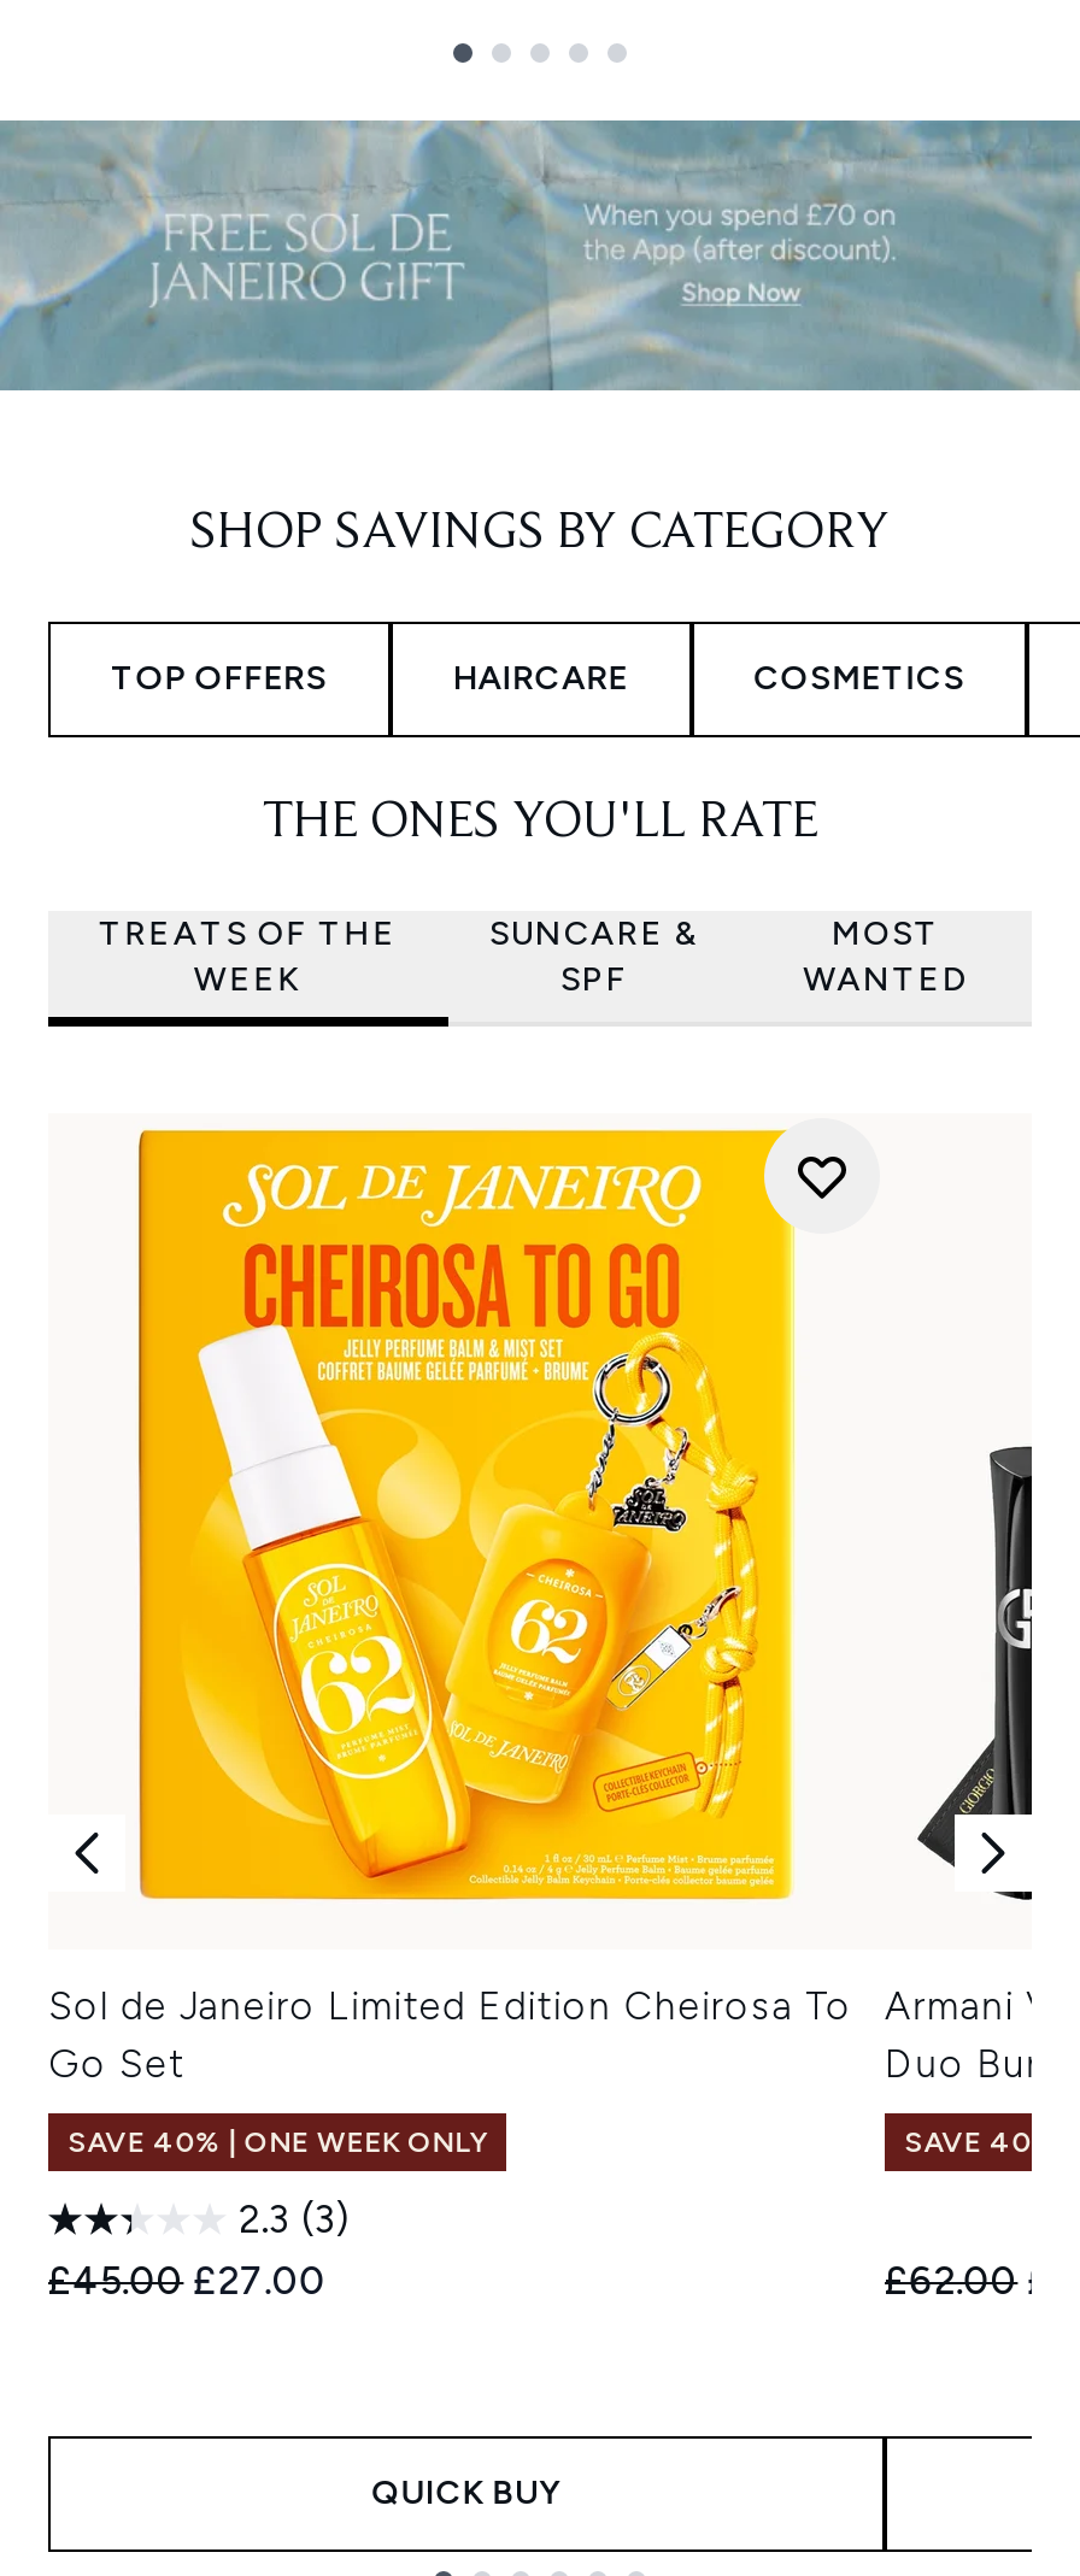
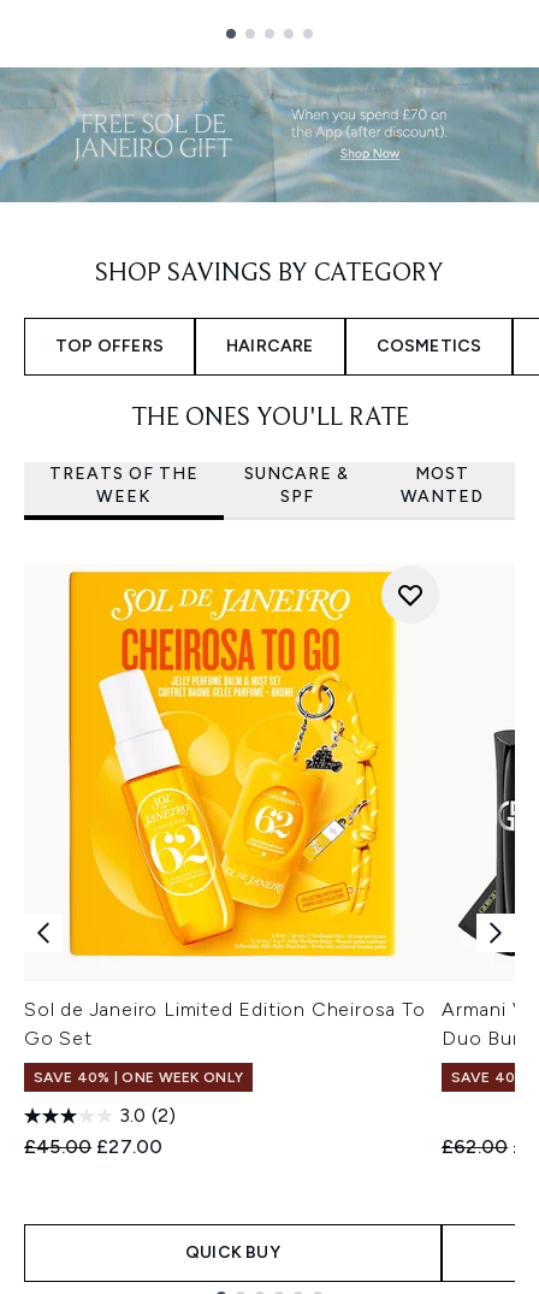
[239,2196,350,2241] 2.3 (3) -> [119,1104,176,1127] 3.0 (2)

